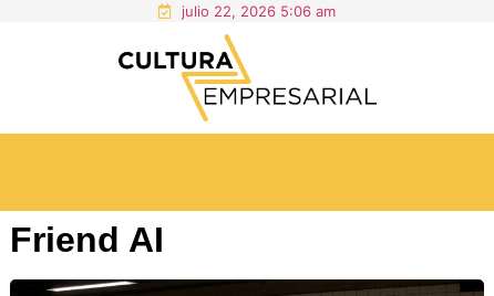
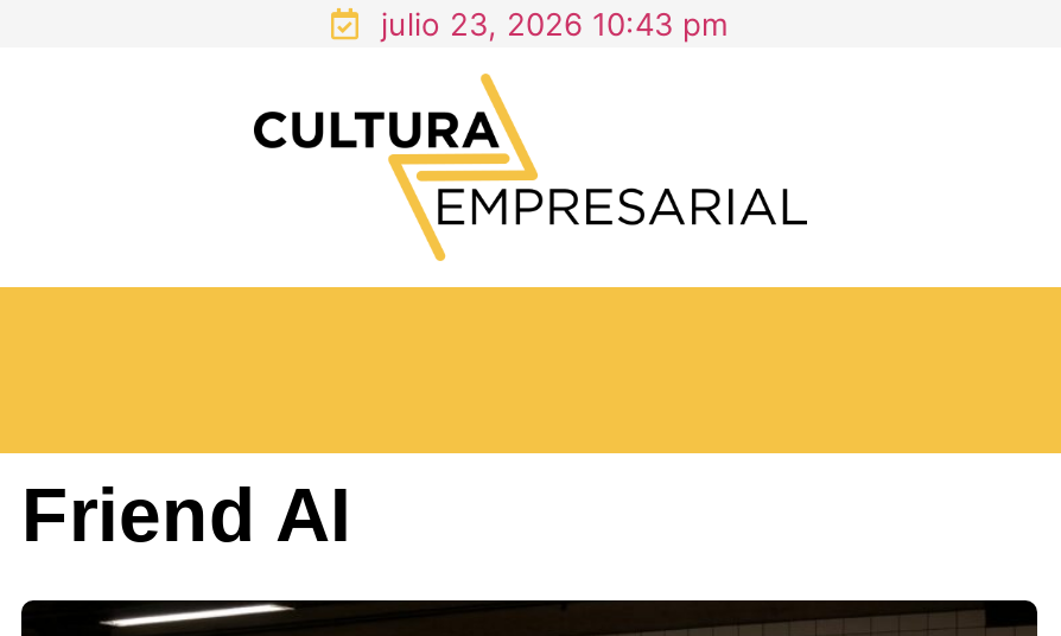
[182,2,336,20] julio 22, 2026 5:06 am -> [381,5,728,43] julio 23, 2026 10:43 pm

